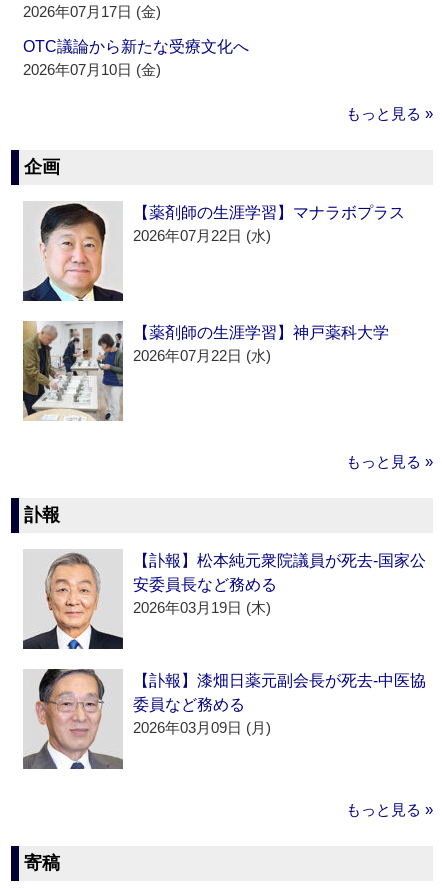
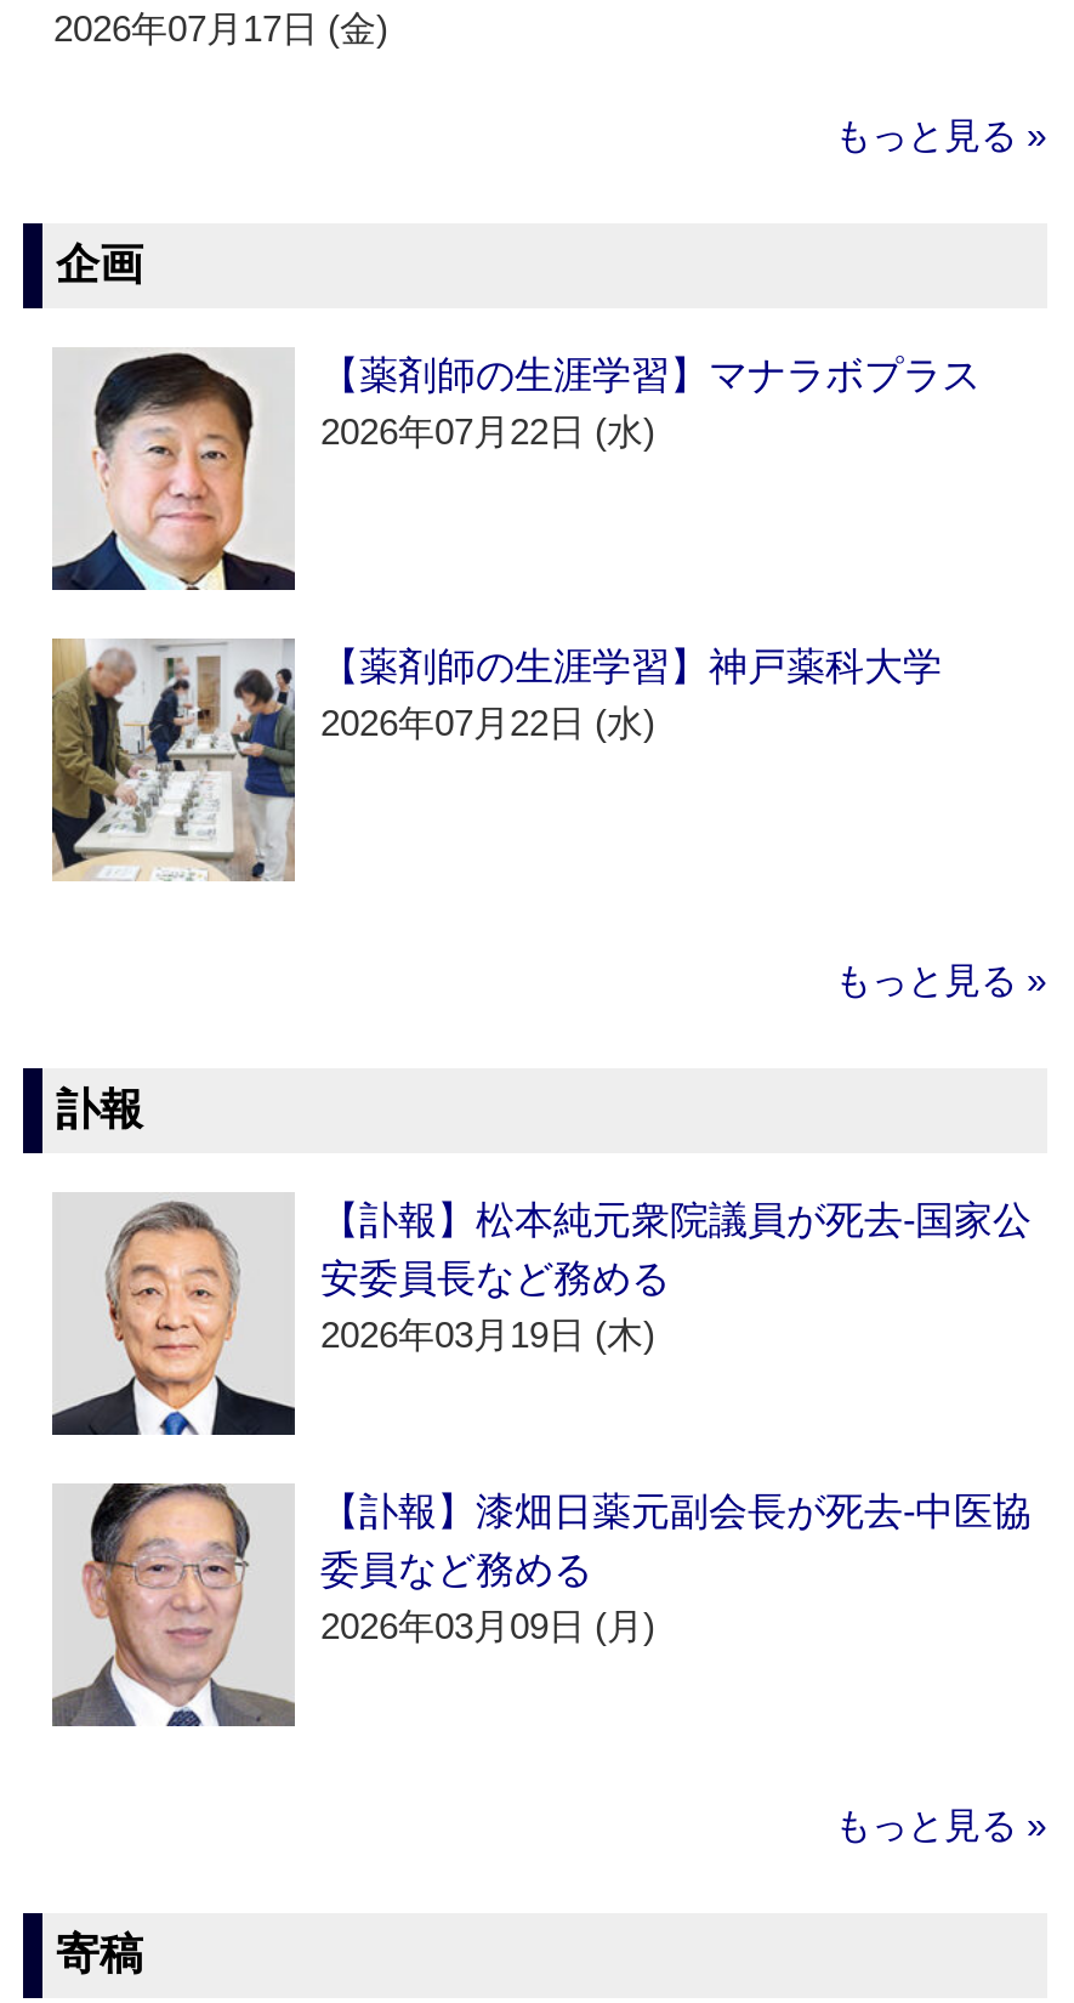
[23,38,249,78] OTC議論から新たな受療文化へ | 2026年07月10日 (金) -> none

